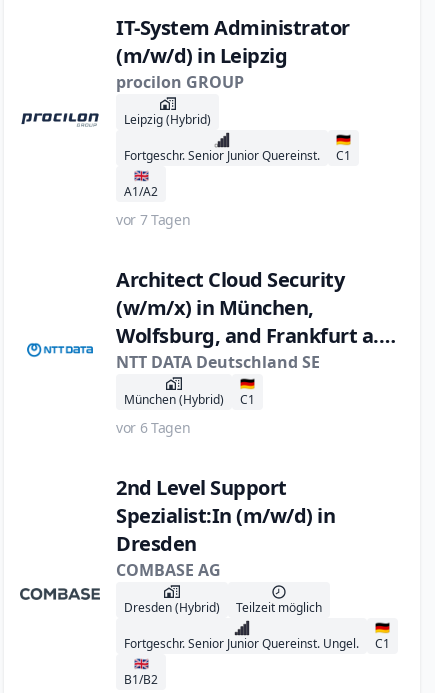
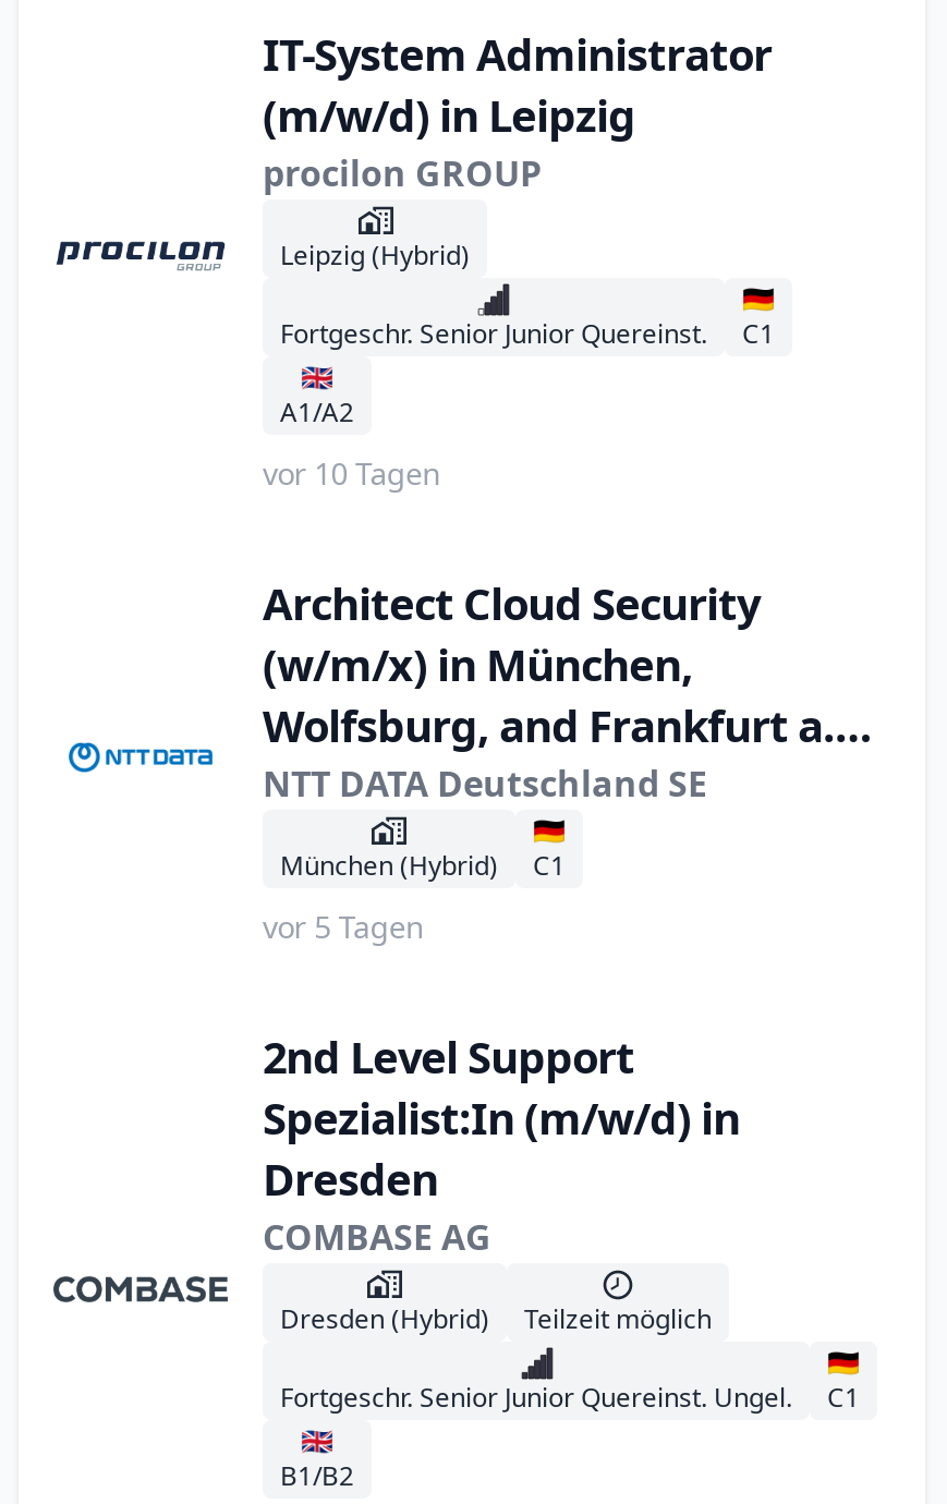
[116,210,190,229] vor 7 Tagen -> [263,452,441,494] vor 10 Tagen
[116,418,190,437] vor 6 Tagen -> [263,906,424,947] vor 5 Tagen

